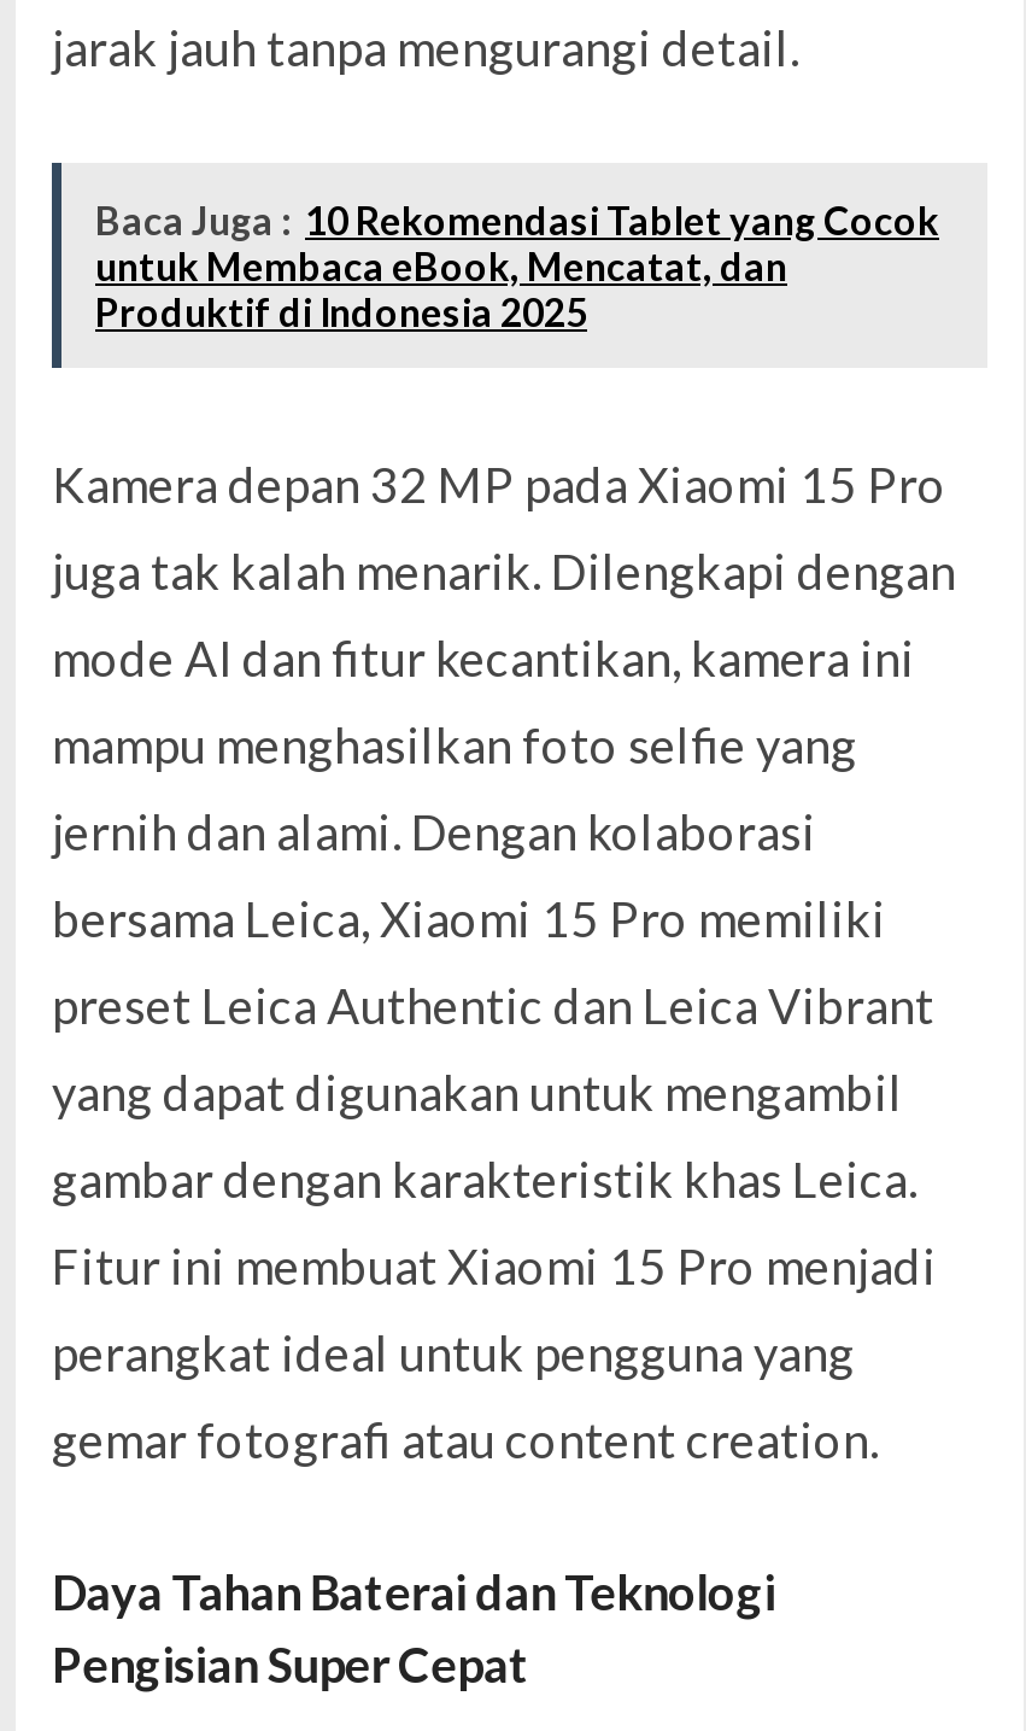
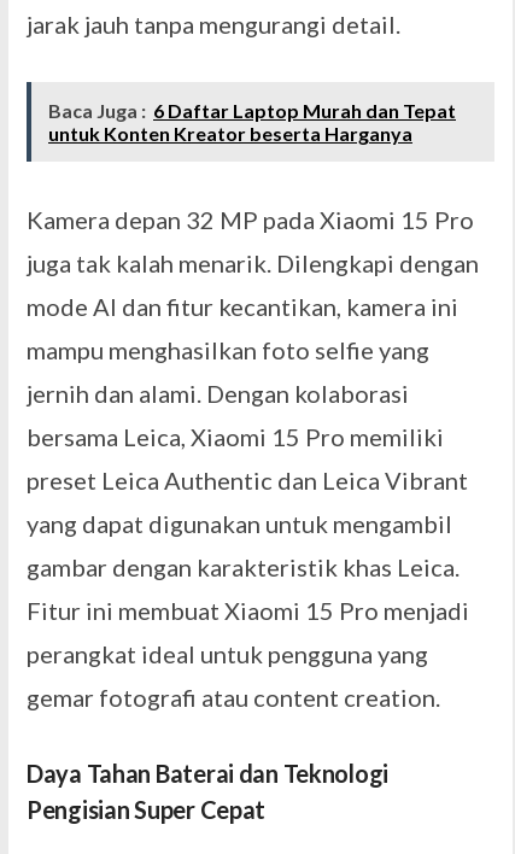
[95,198,939,335] Baca Juga : 10 Rekomendasi Tablet yang Cocok | untuk Membaca eBook, Mencatat, dan | Produktif di Indonesia 2025 -> [48,99,456,145] Baca Juga : 6 Daftar Laptop Murah dan Tepat | untuk Konten Kreator beserta Harganya

